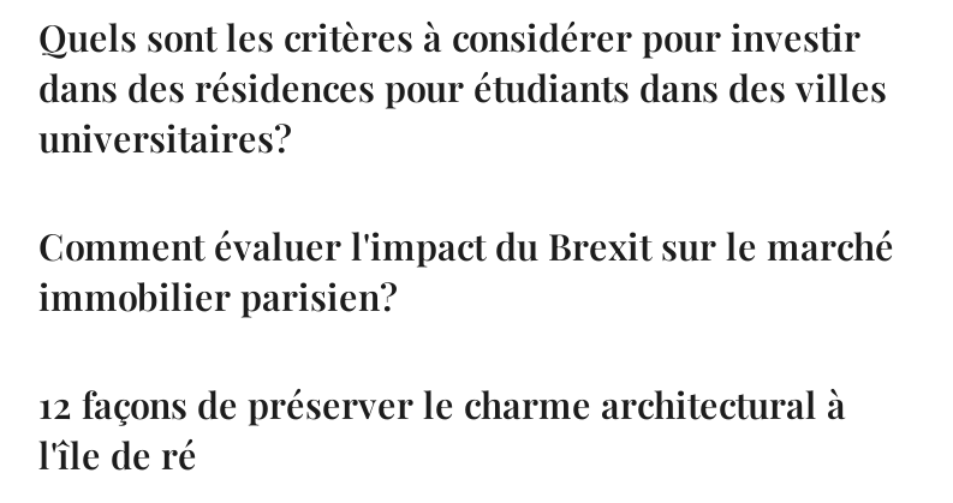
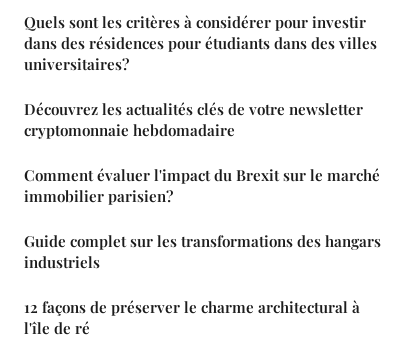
none -> [24,99,363,140] Découvrez les actualités clés de votre newsletter | cryptomonnaie hebdomadaire
none -> [24,231,381,272] Guide complet sur les transformations des hangars | industriels

